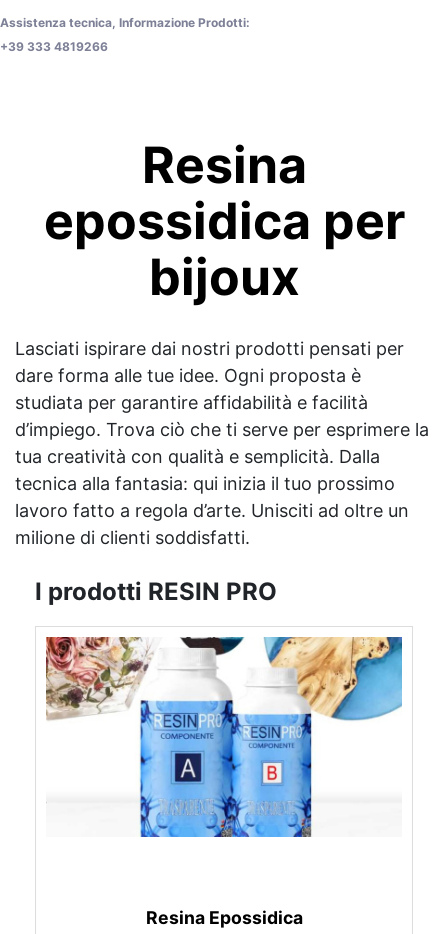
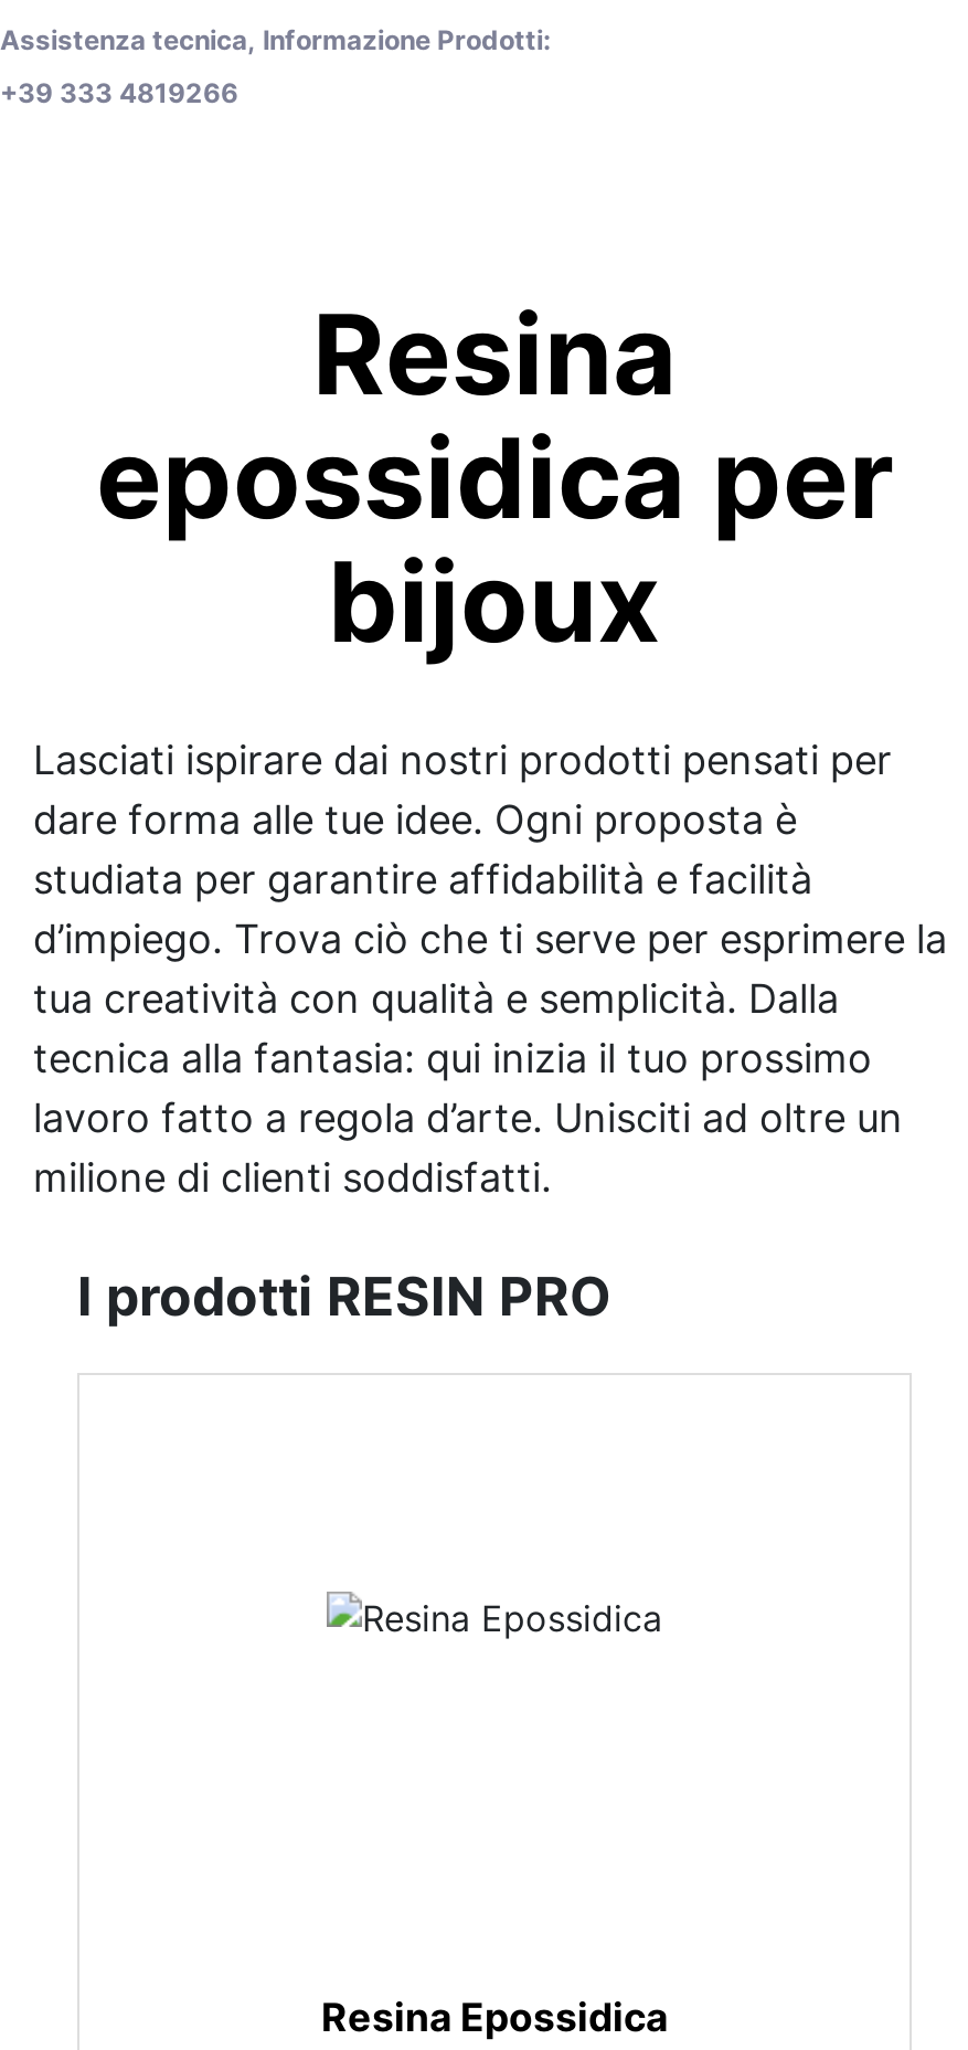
[45,636,403,838] [image] -> none

